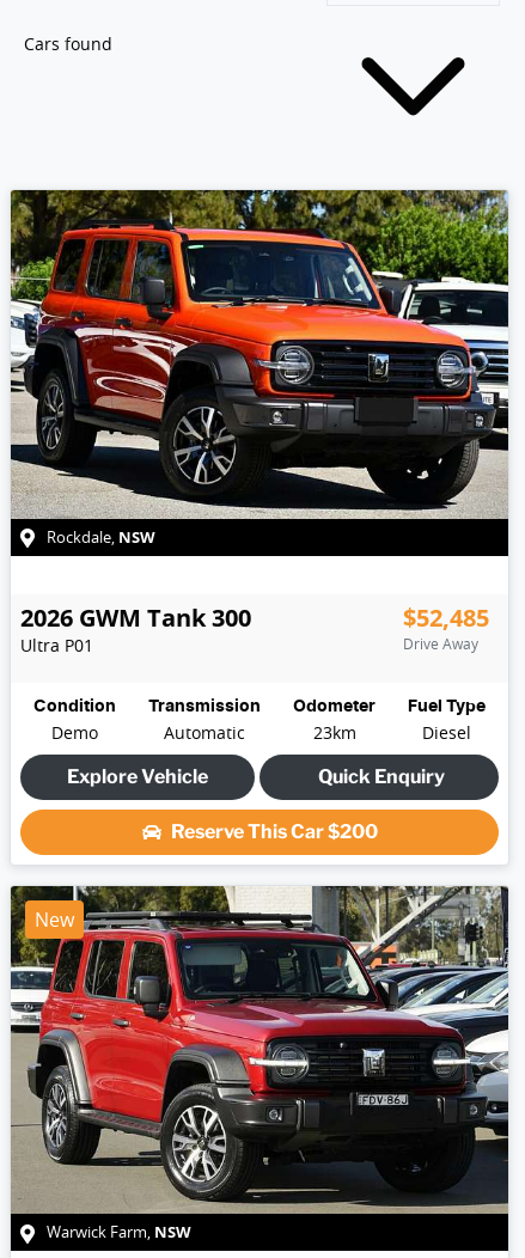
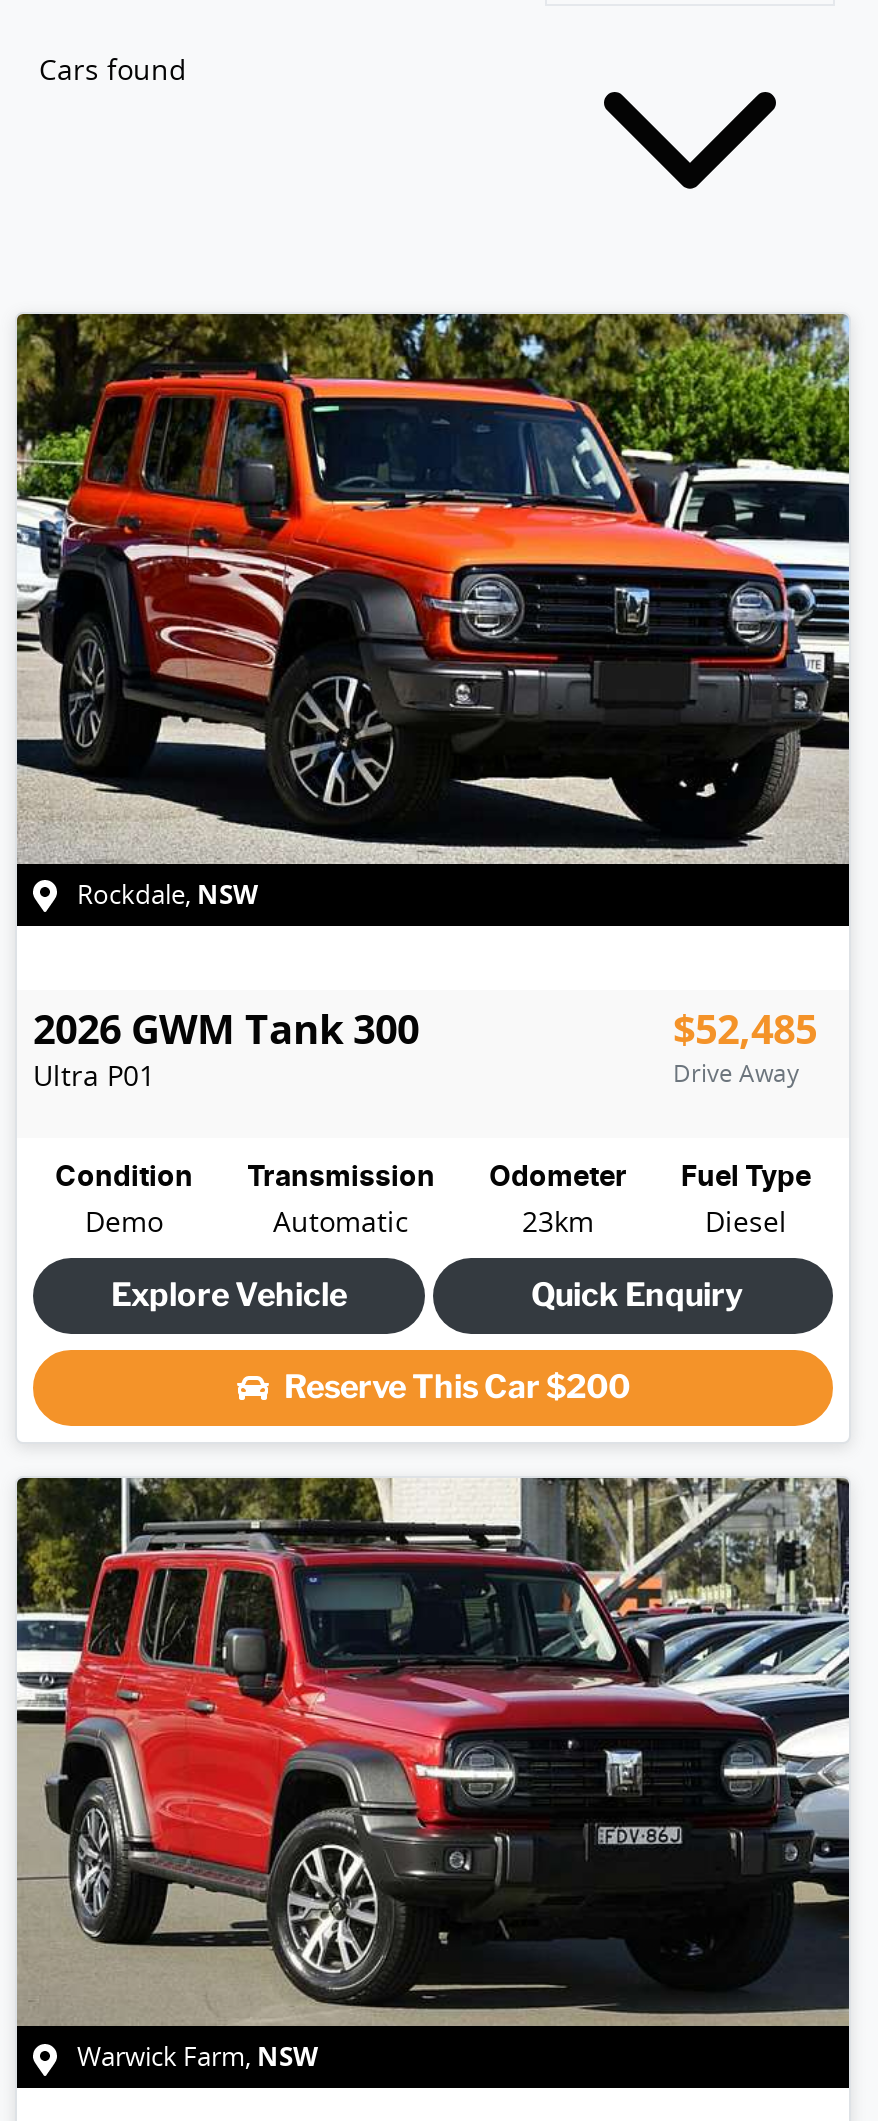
[35,906,74,932] New -> none

